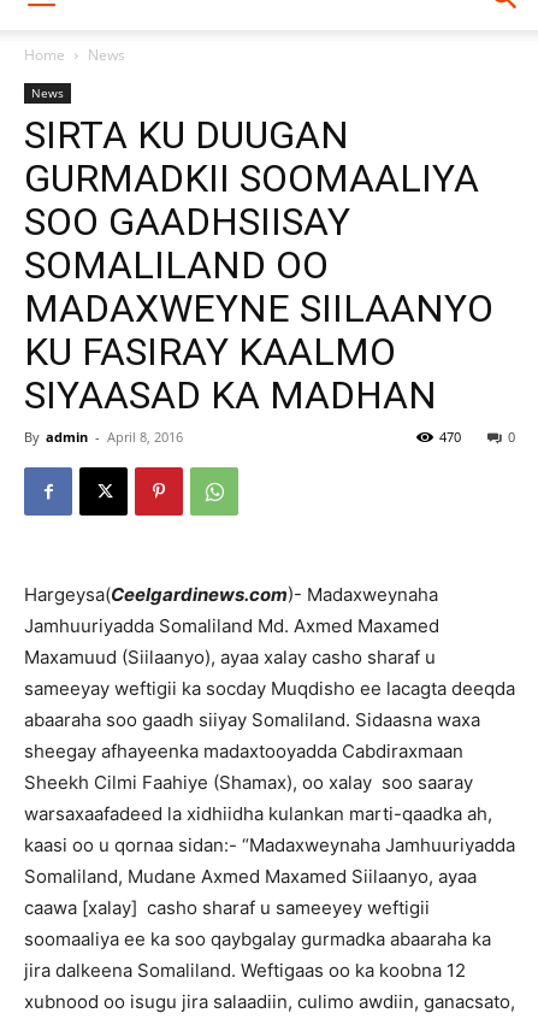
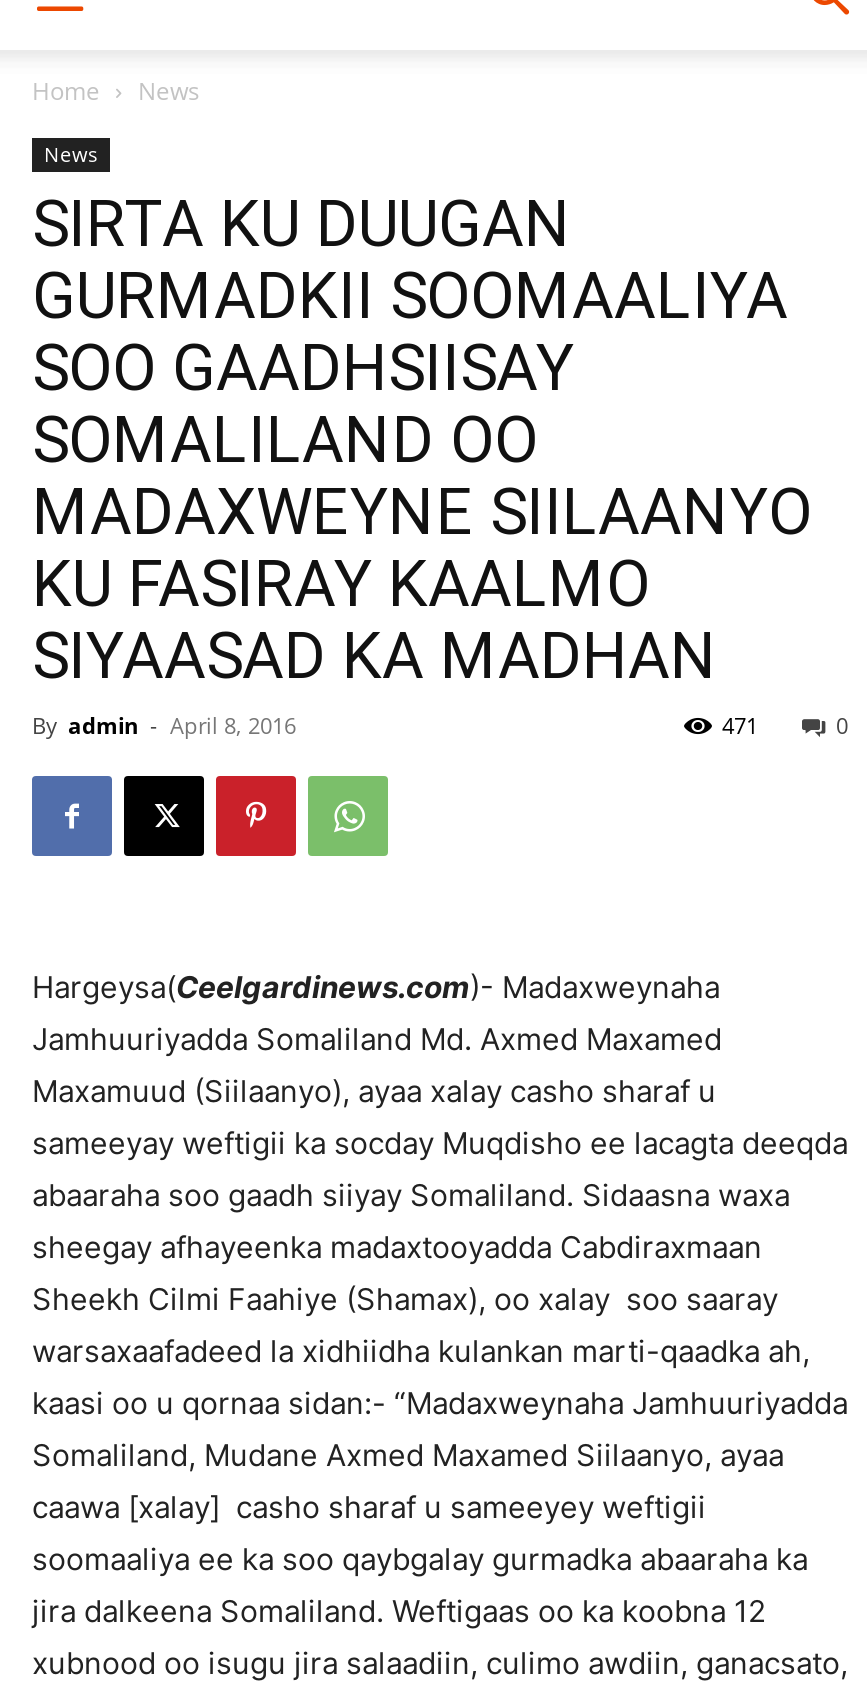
[439,428,461,446] 470 -> [722,710,758,740] 471

